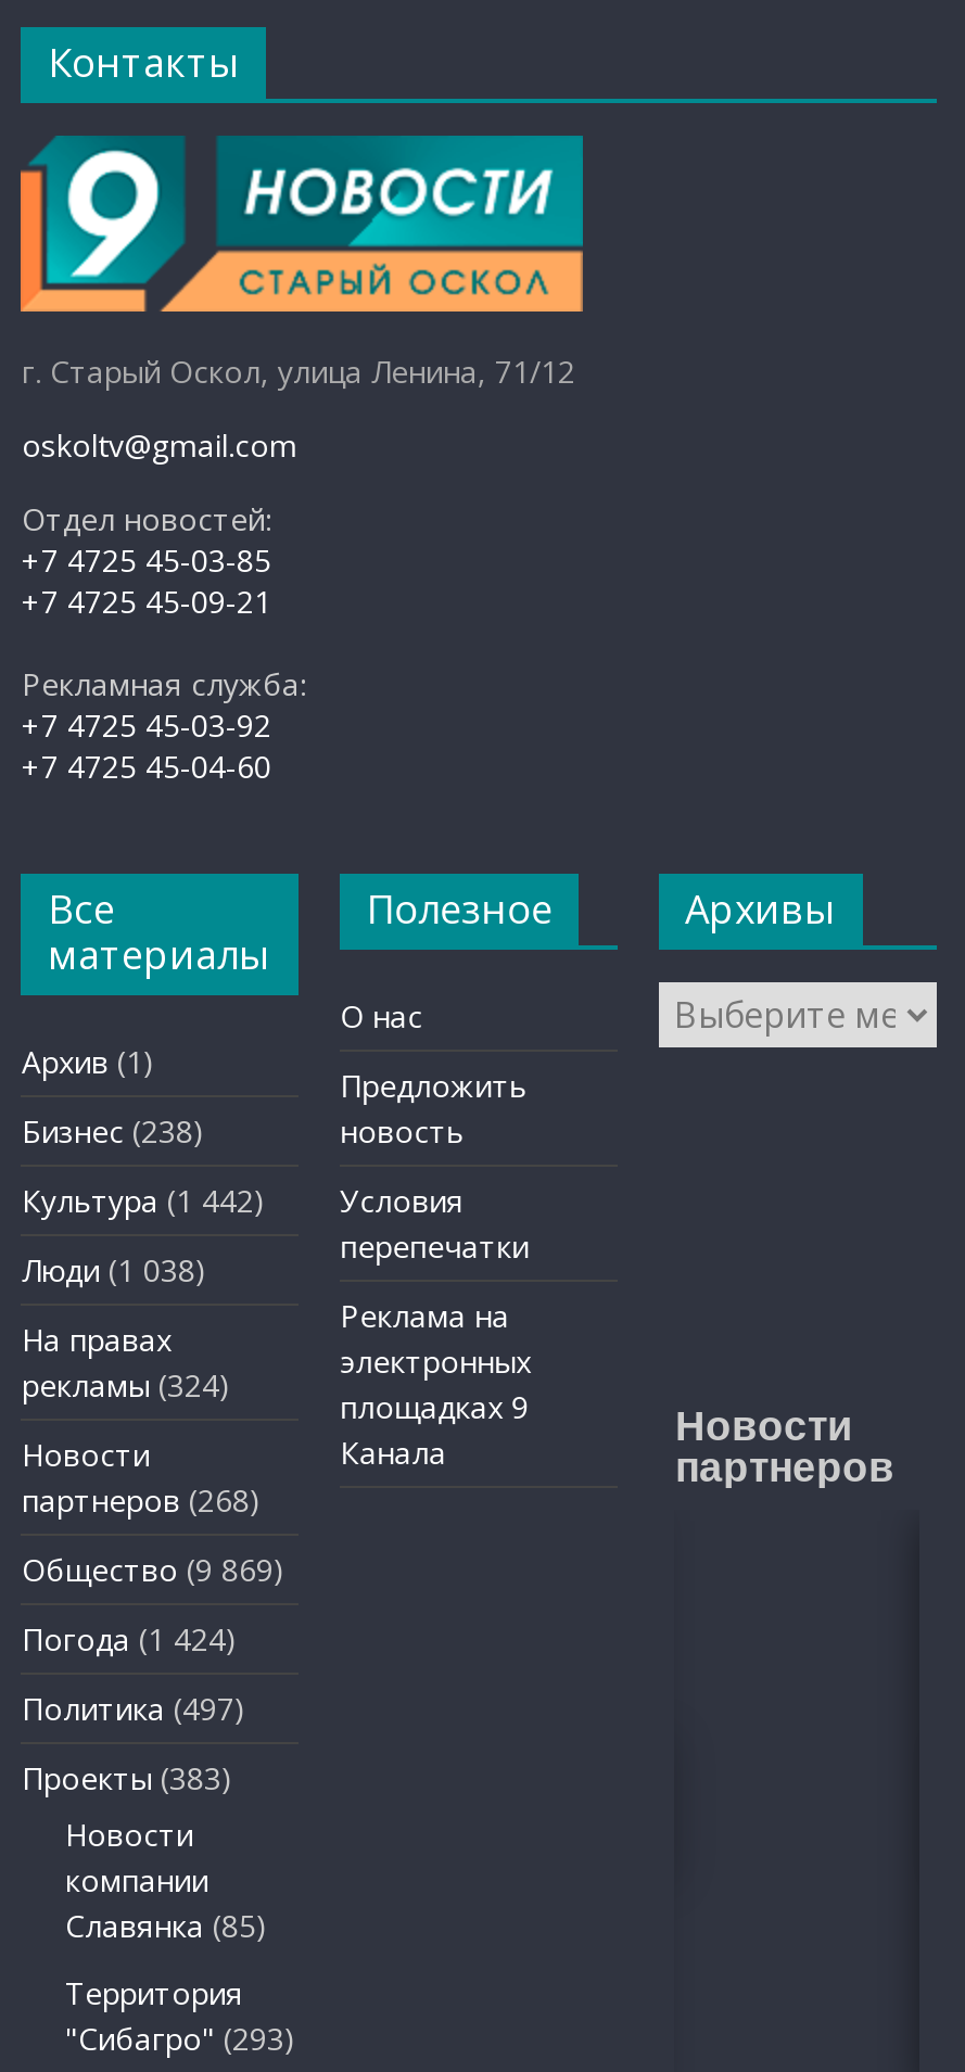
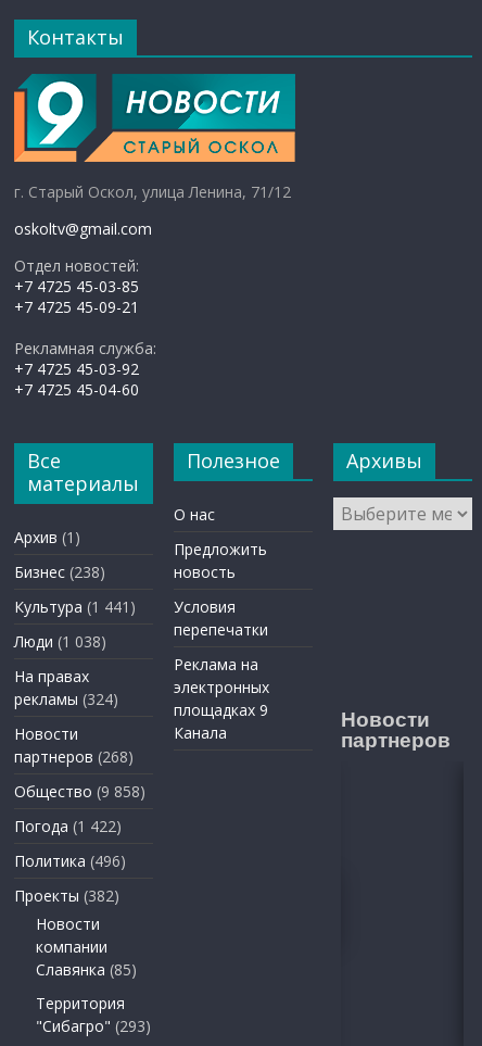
[21,1179,464,1220] Культура (1 442) Условия -> [15,596,236,617] Культура (1 441) Условия
[21,1548,284,1589] Общество (9 869) -> [15,781,146,801] Общество (9 858)
[21,1618,236,1659] Погода (1 424) -> [15,815,122,836] Погода (1 422)
[21,1687,245,1728] Политика (497) -> [15,850,126,871] Политика (496)
[21,1757,232,1798] Проекты (383) -> [15,885,120,906] Проекты (382)

